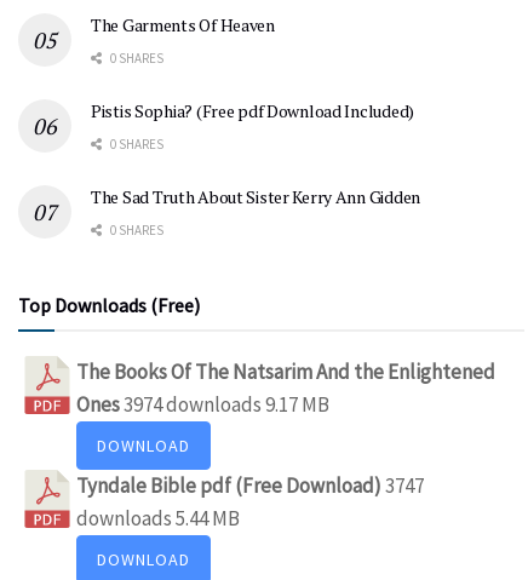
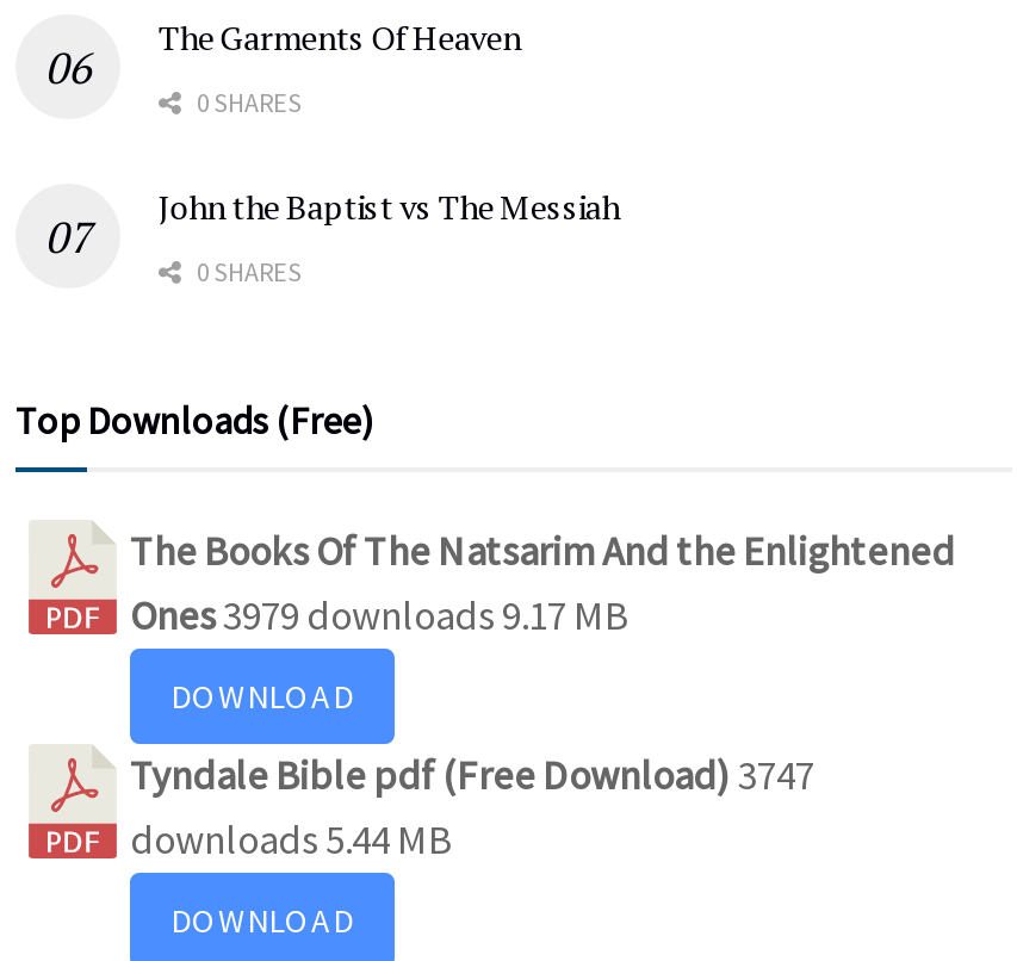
[91,99,420,208] Pistis Sophia? (Free pdf Download Included) | 0 SHARES | The Sad Truth About Sister Kerry Ann Gidden -> [159,183,619,229] John the Baptist vs The Messiah
[76,391,329,418] Ones3974 downloads 9.17 MB -> [130,589,628,641] Ones3979 downloads 9.17 MB

